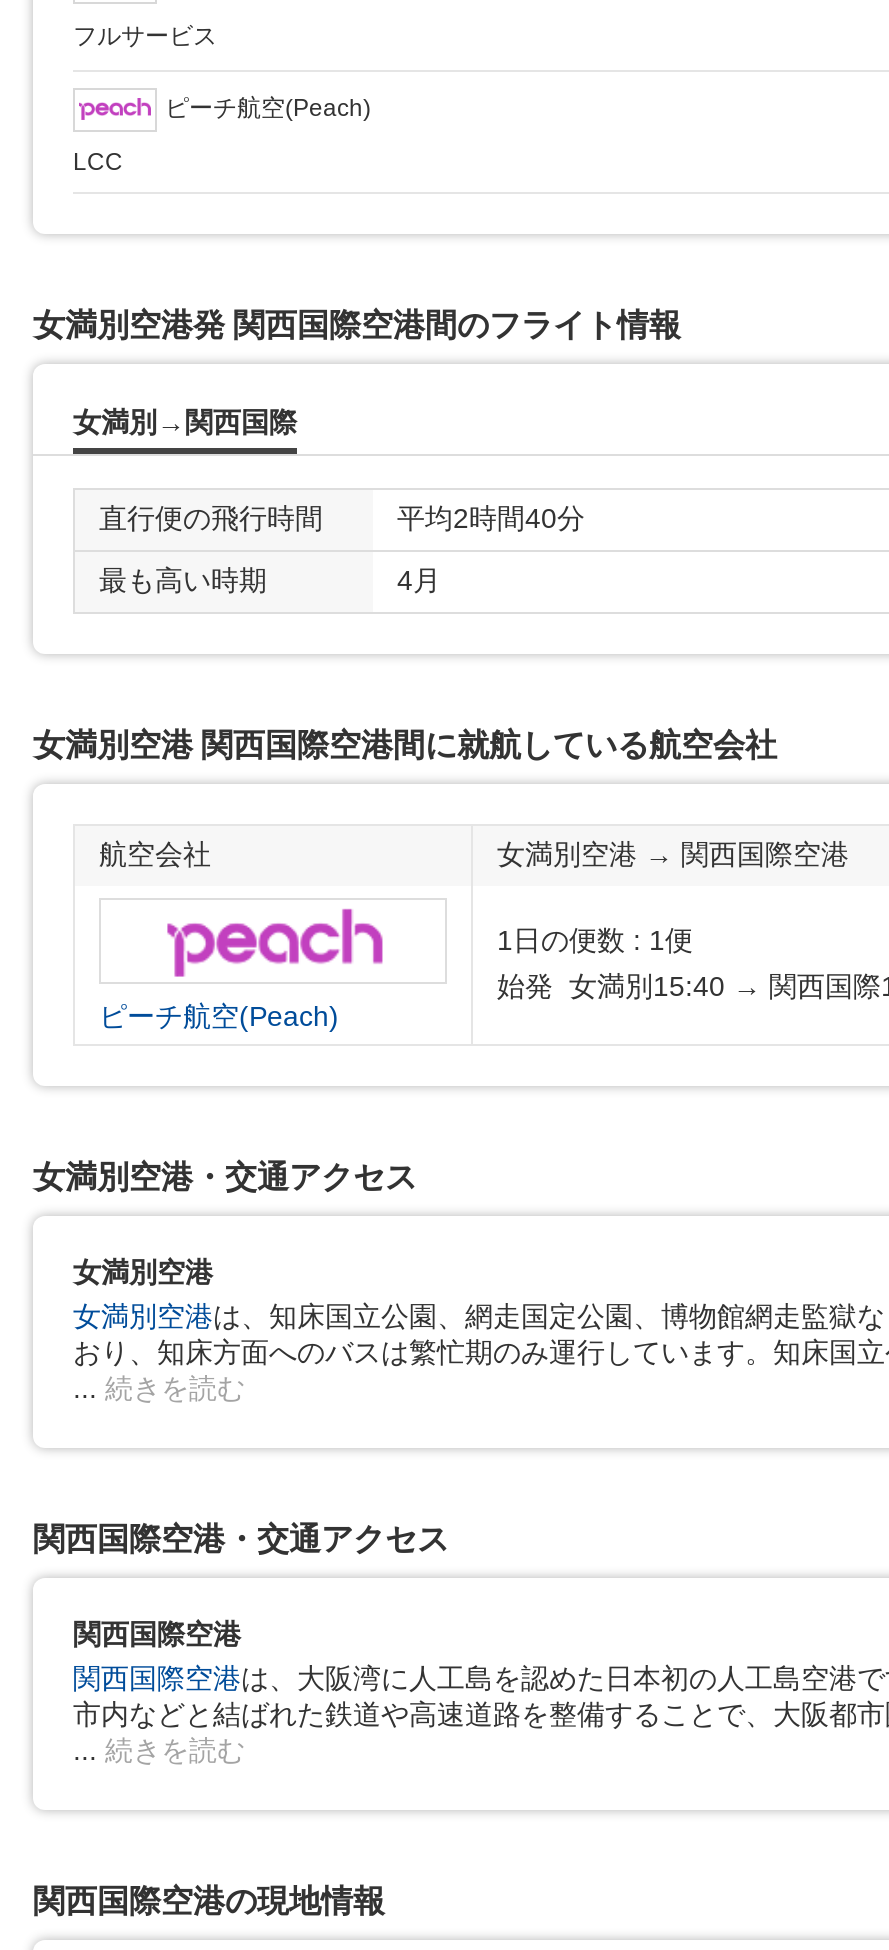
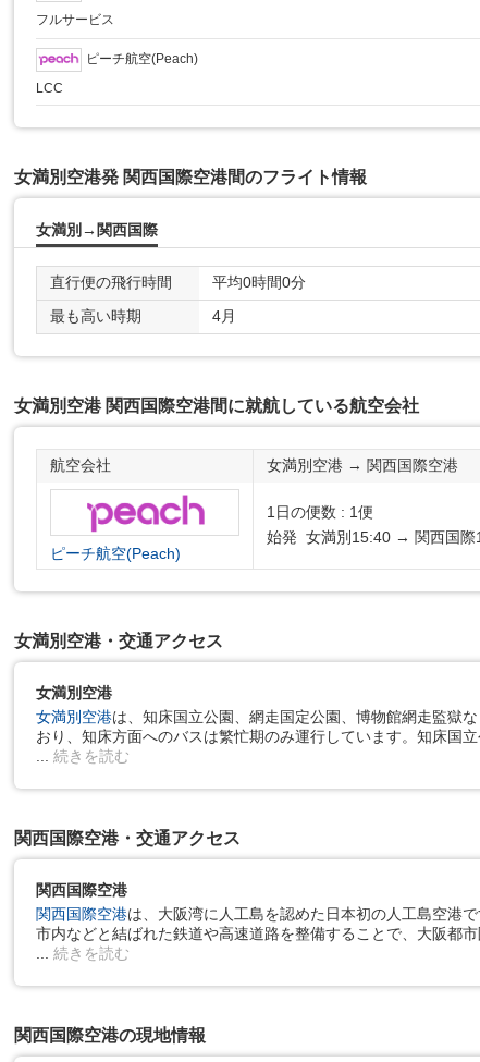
[397,502,585,534] 平均2時間40分 -> [212,273,306,291] 平均0時間0分

